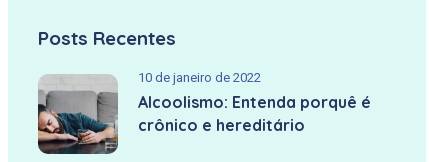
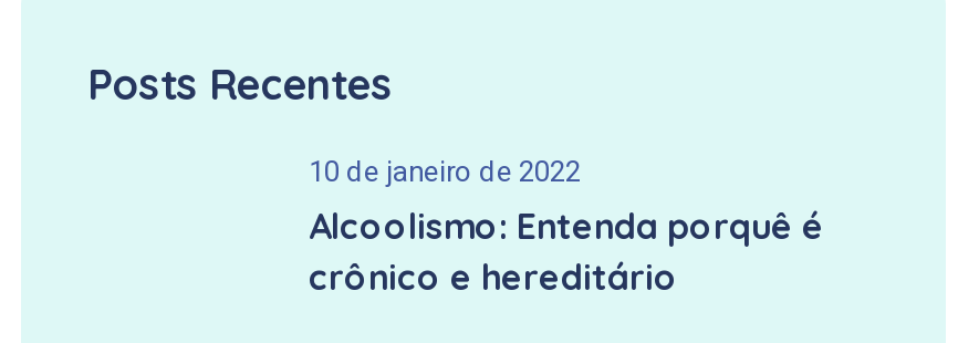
[37,74,119,155] [image] -> none

